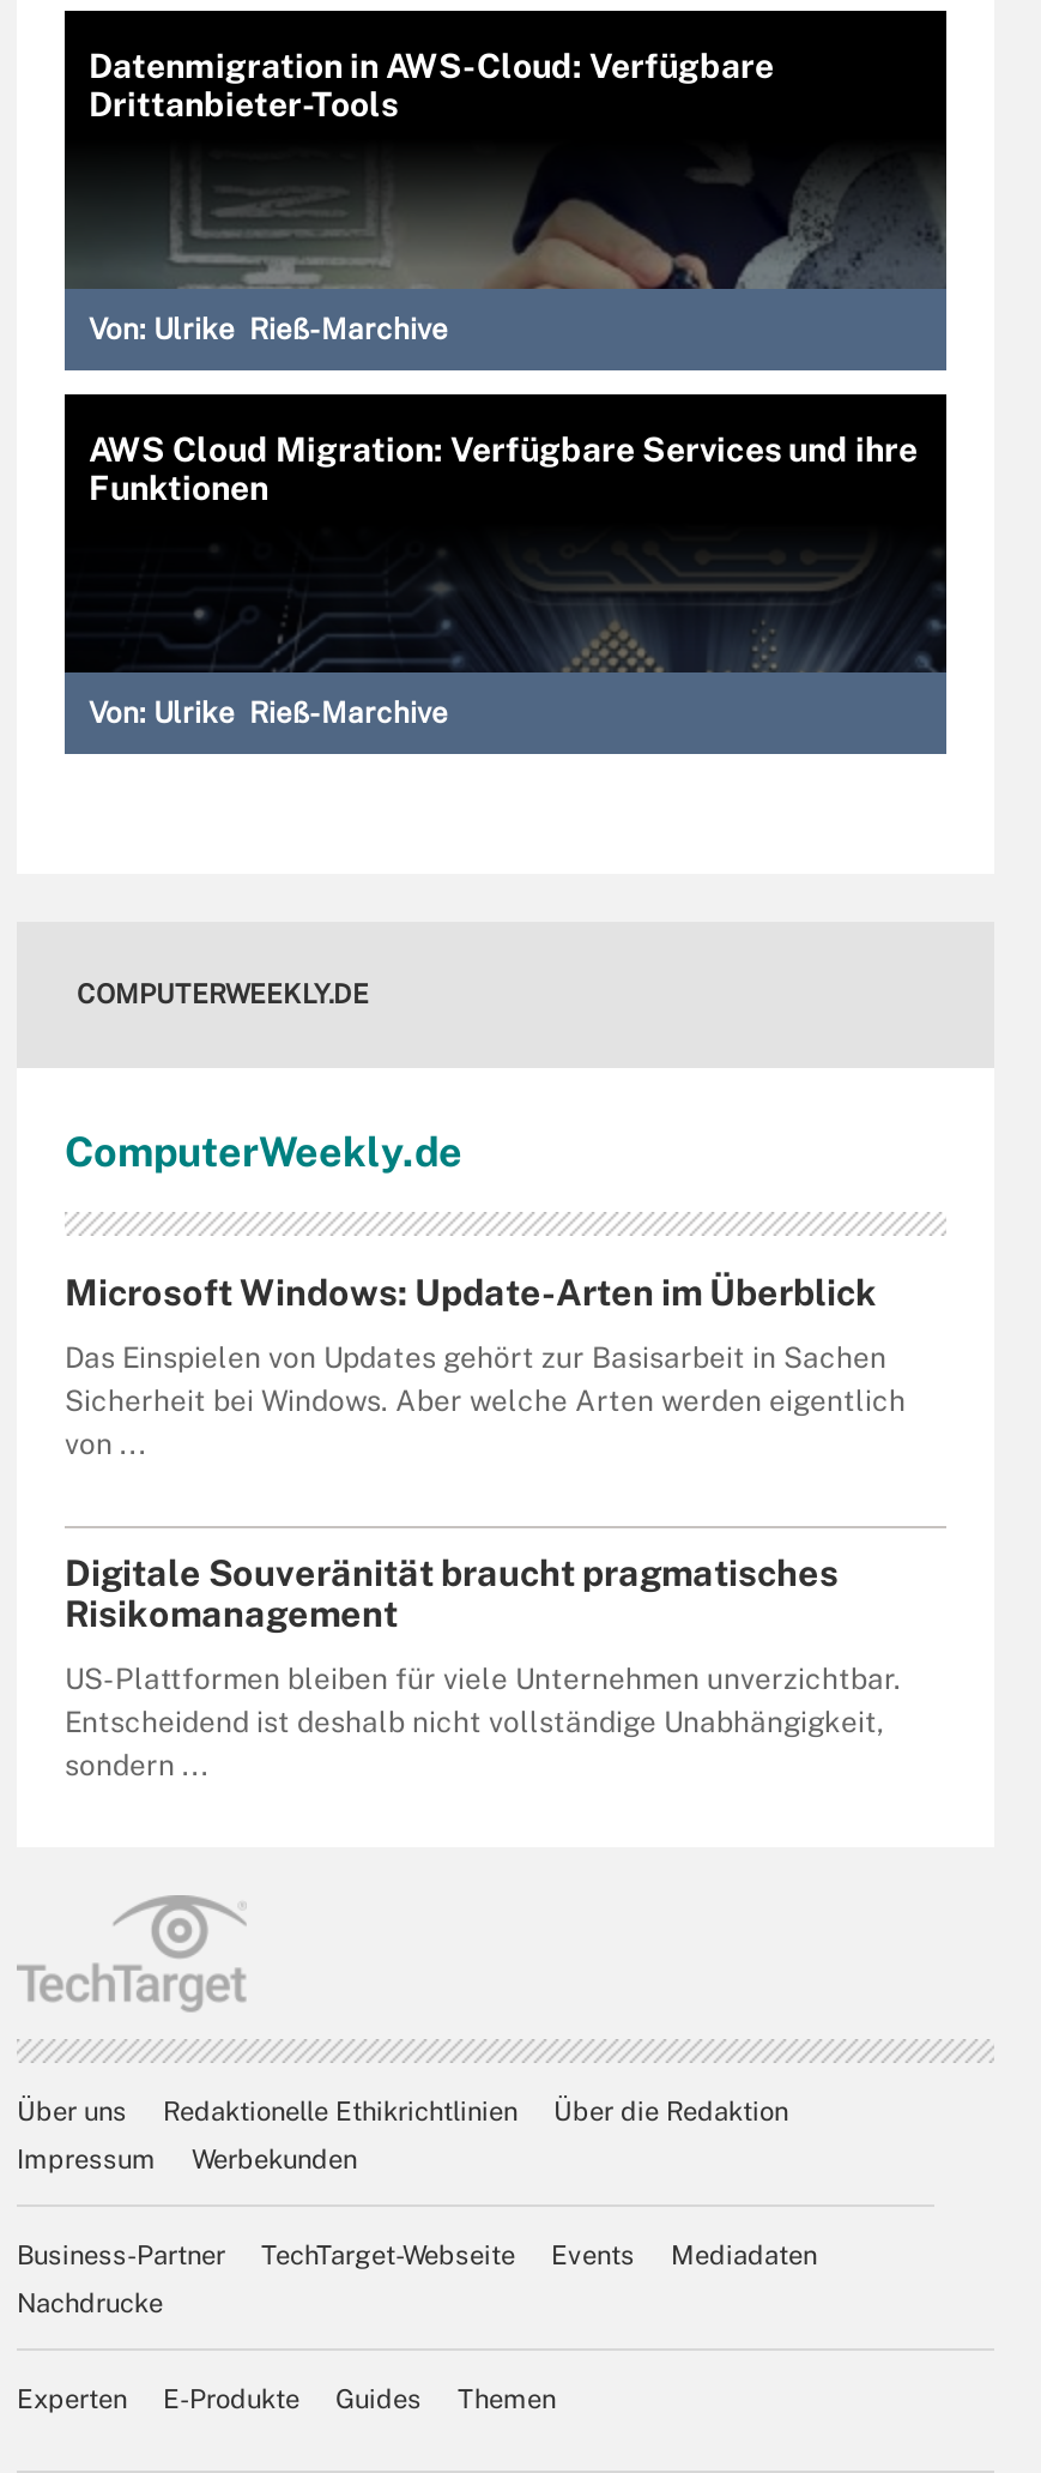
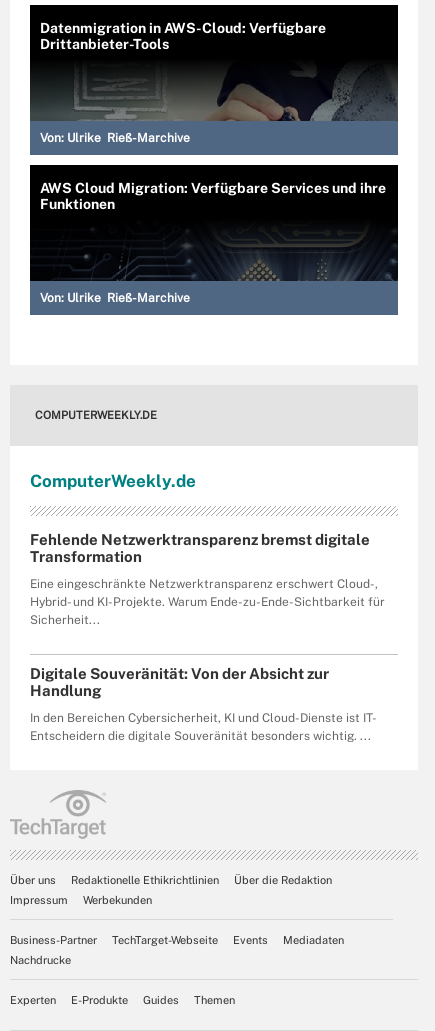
[65,1273,877,1314] Microsoft Windows: Update-Arten im Überblick -> [30,531,370,565] Fehlende Netzwerktransparenz bremst digitale | Transformation
[65,1342,906,1462] Das Einspielen von Updates gehört zur Basisarbeit in Sachen | Sicherheit bei Windows. Aber welche Arten werden eigentlich | von ... -> [30,577,385,627] Eine eingeschränkte Netzwerktransparenz erschwert Cloud-, | Hybrid- und KI-Projekte. Warum Ende-zu-Ende-Sichtbarkeit für | Sicherheit...
[65,1553,839,1635] Digitale Souveränität braucht pragmatisches | Risikomanagement -> [30,665,329,699] Digitale Souveränität: Von der Absicht zur | Handlung
[65,1664,901,1783] US-Plattformen bleiben für viele Unternehmen unverzichtbar. | Entscheidend ist deshalb nicht vollständige Unabhängigkeit, | sondern ... -> [30,711,377,743] In den Bereichen Cybersicherheit, KI und Cloud-Dienste ist IT- | Entscheidern die digitale Souveränität besonders wichtig. ...

